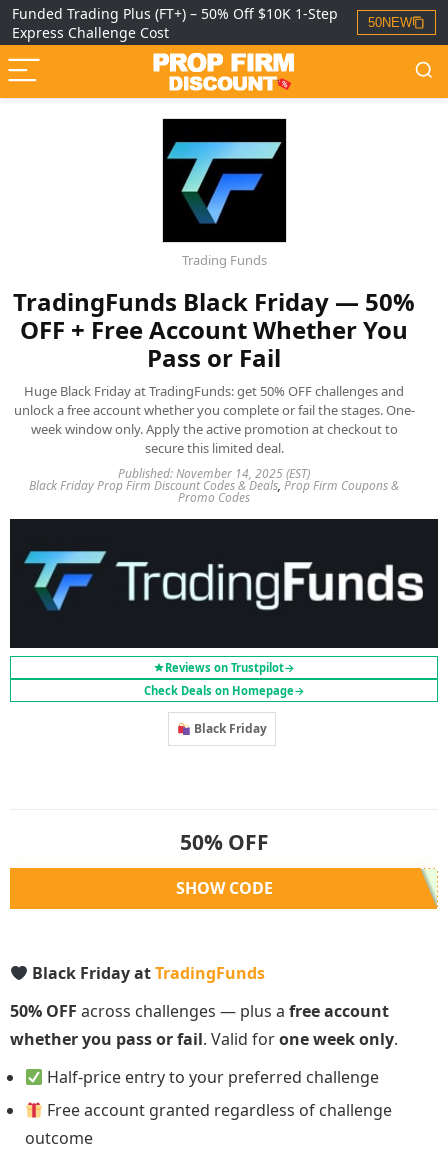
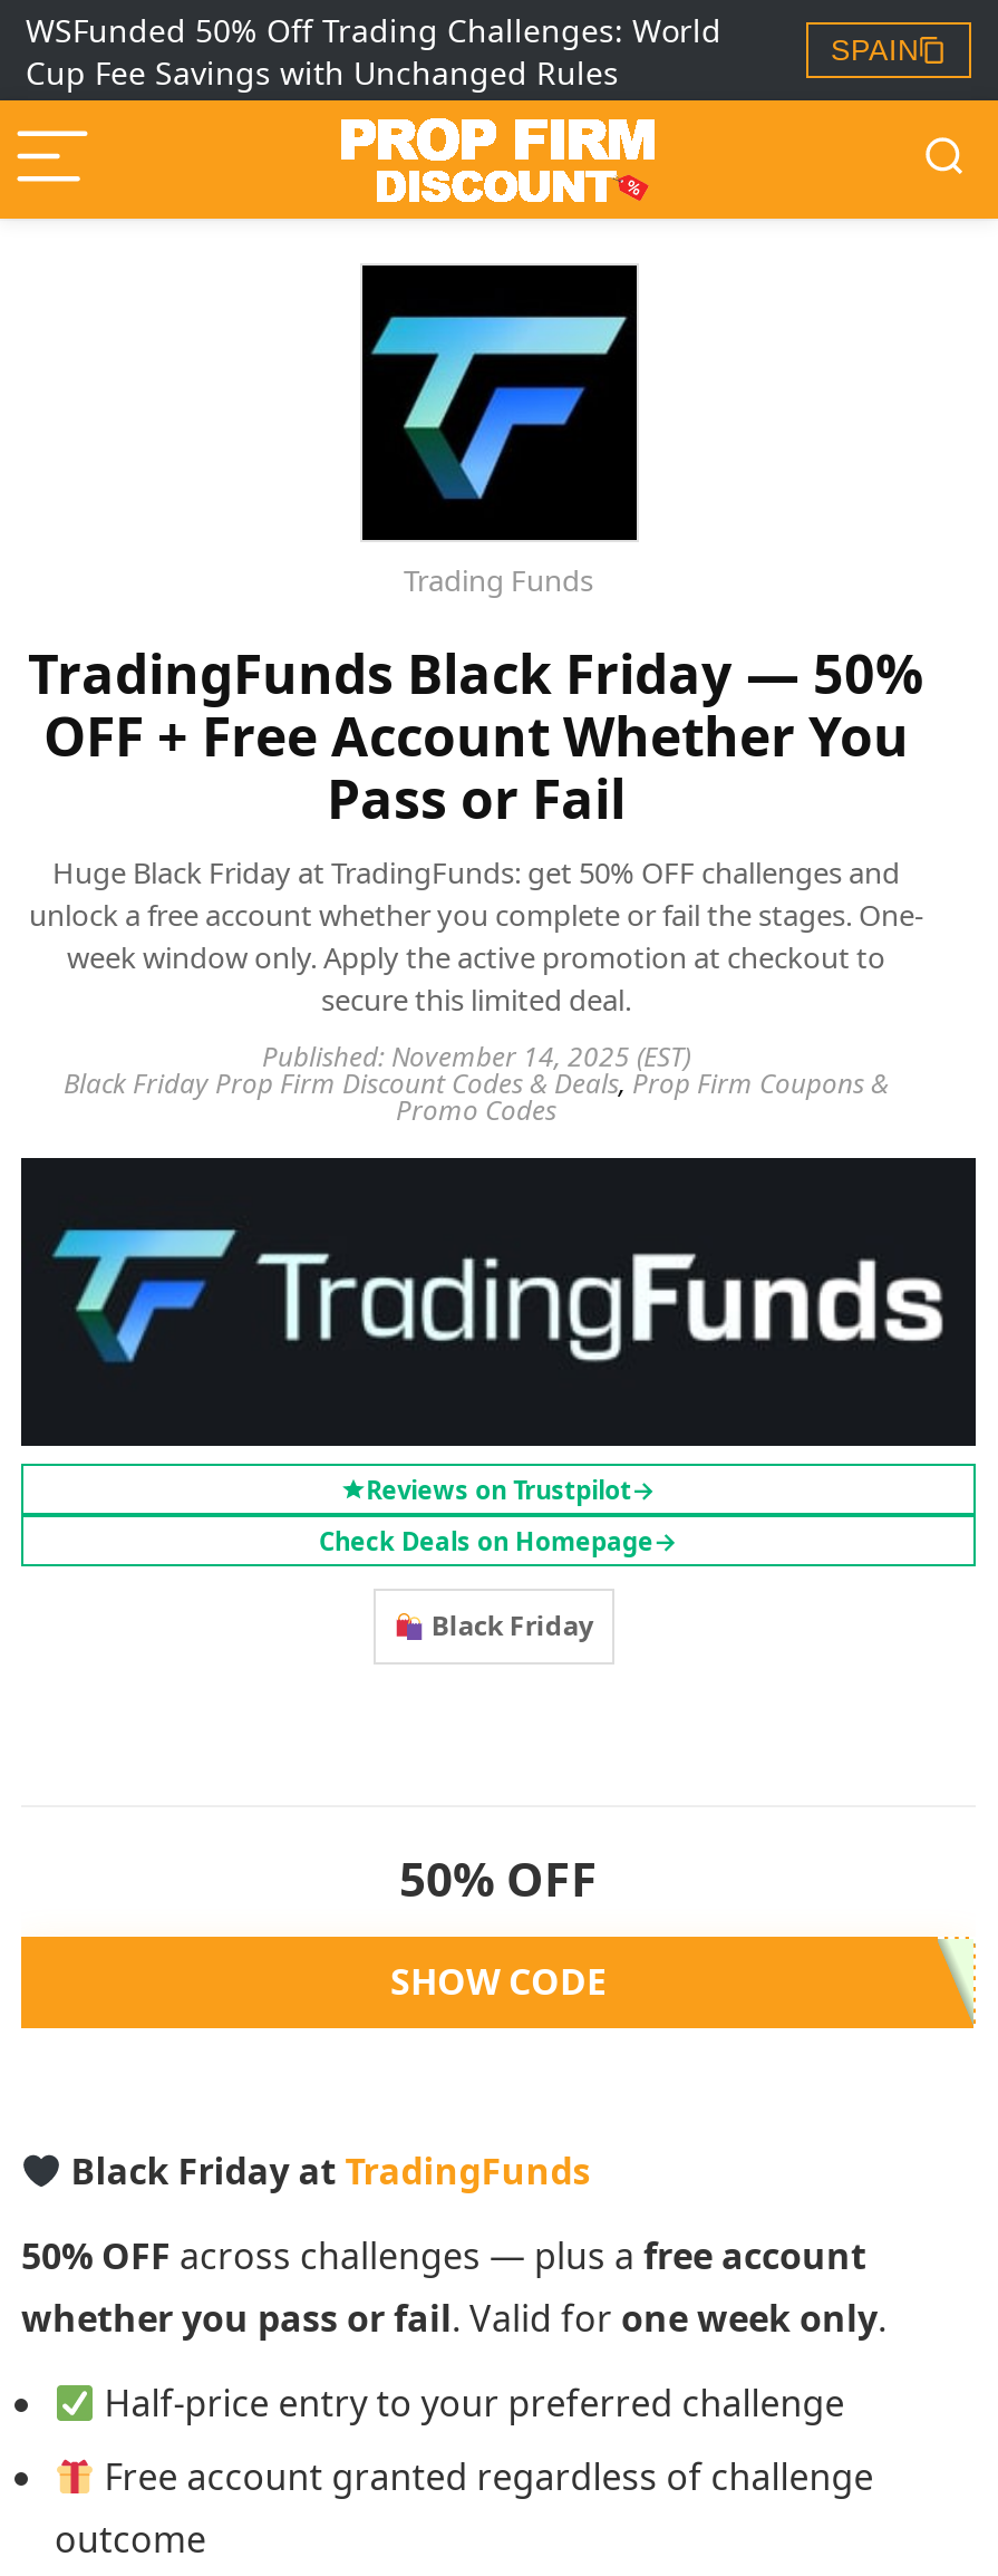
[12,3,412,41] Funded Trading Plus (FT+) – 50% Off $10K 1-Step | Express Challenge Cost | 50NEW -> [26,8,918,93] WSFunded 50% Off Trading Challenges: World | Cup Fee Savings with Unchanged Rules | SPAIN

